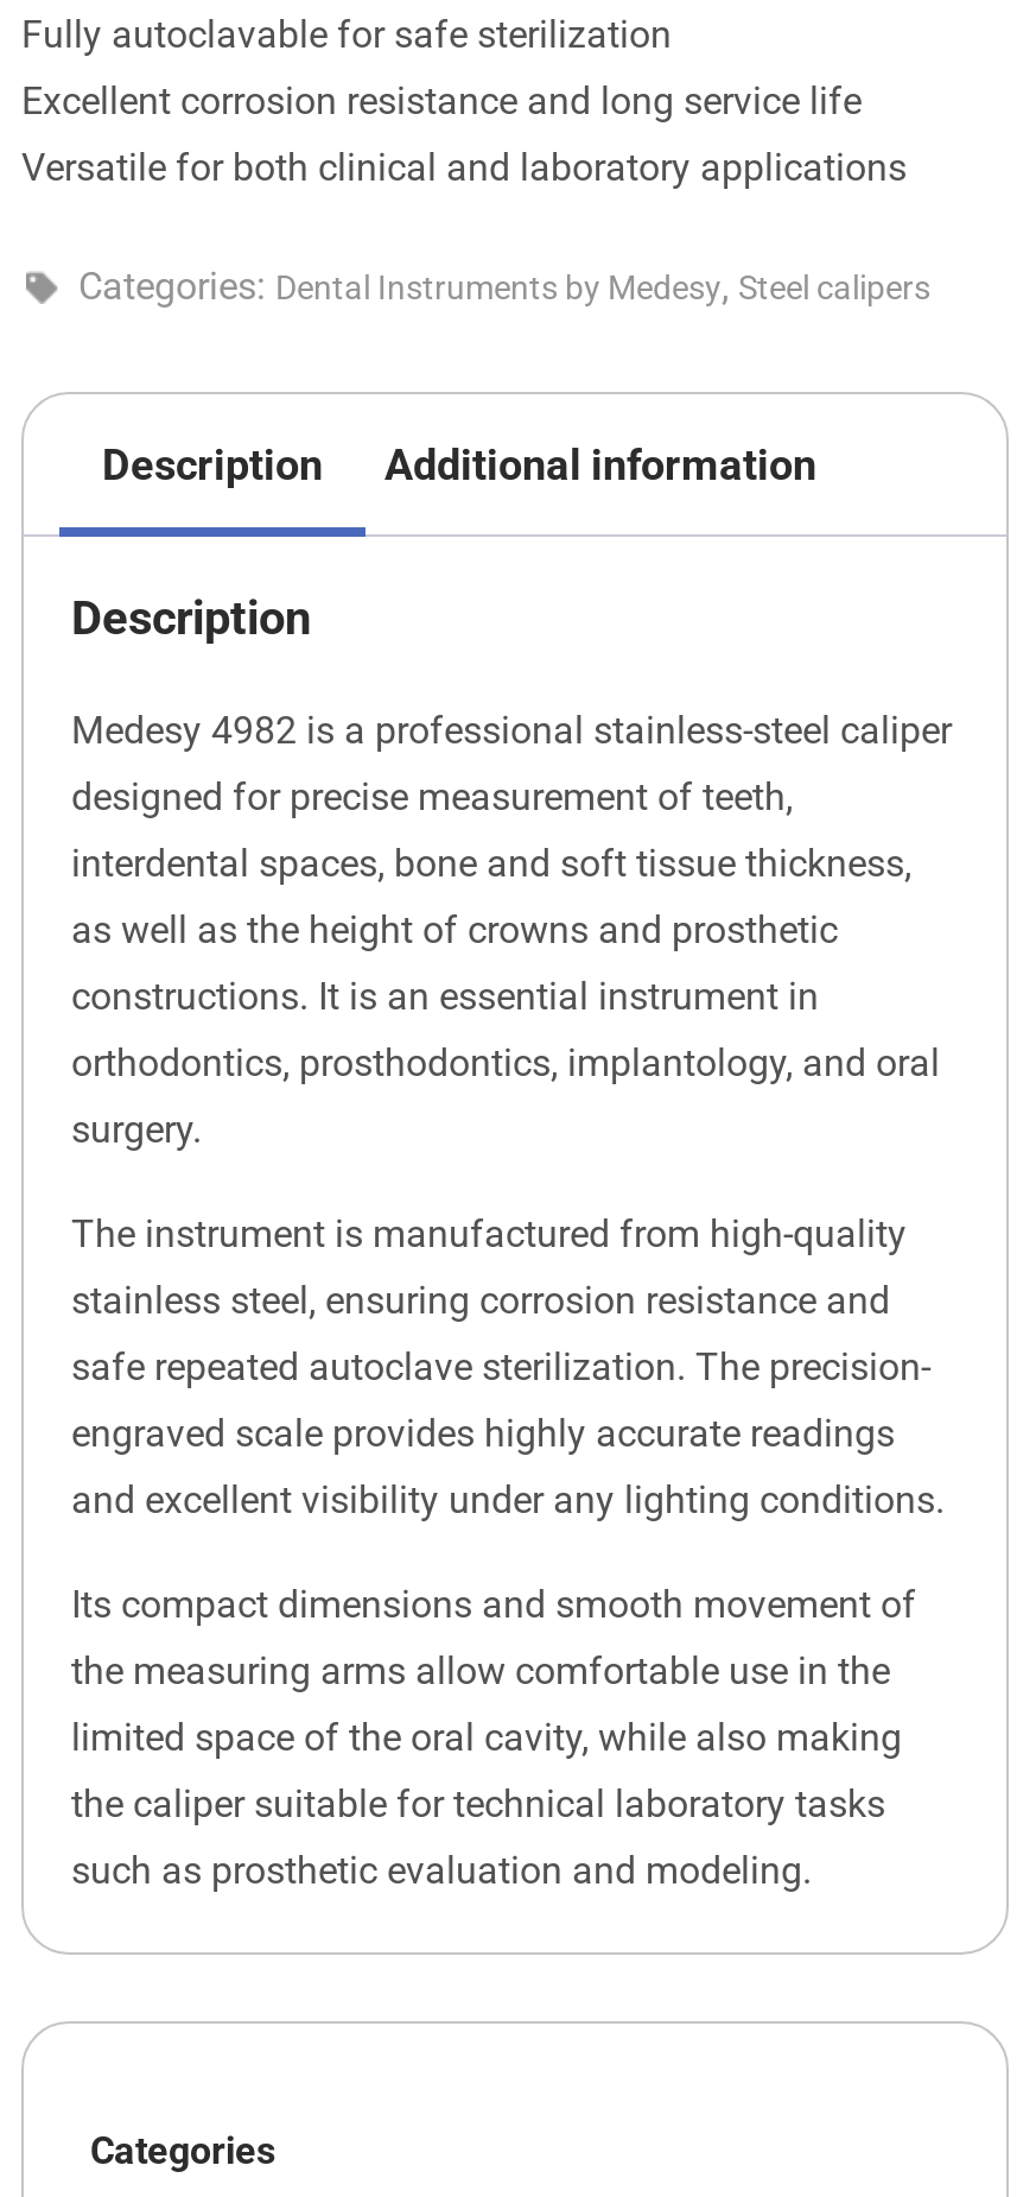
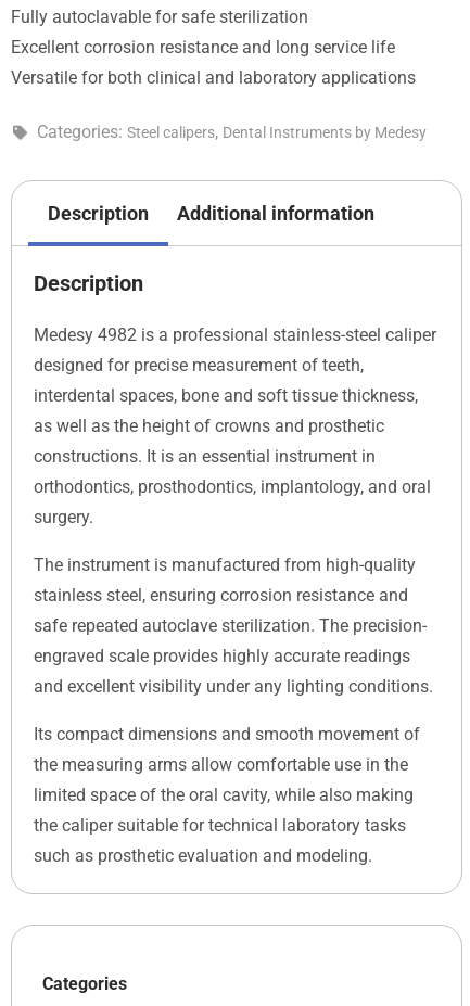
[78,264,930,309] Categories: Dental Instruments by Medesy, Steel calipers -> [37,122,427,142] Categories: Steel calipers, Dental Instruments by Medesy

